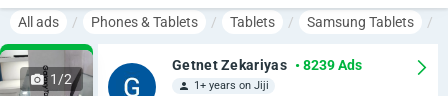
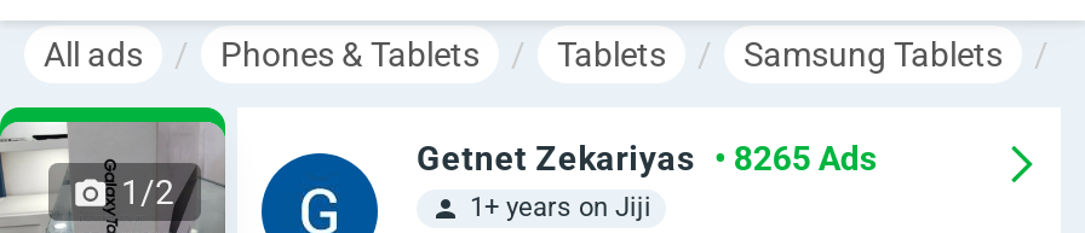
[172,57,362,73] Getnet Zekariyas • 8239 Ads -> [417,139,876,177] Getnet Zekariyas • 8265 Ads

